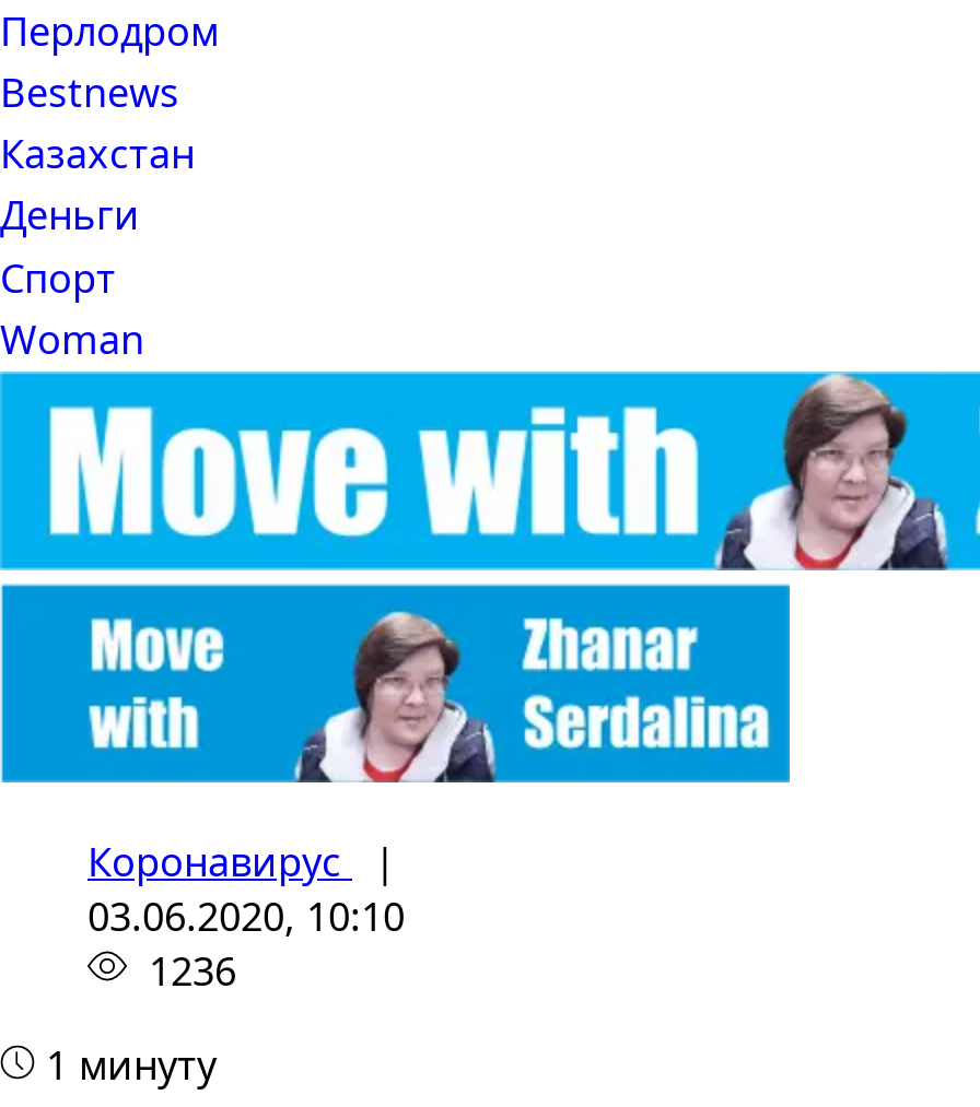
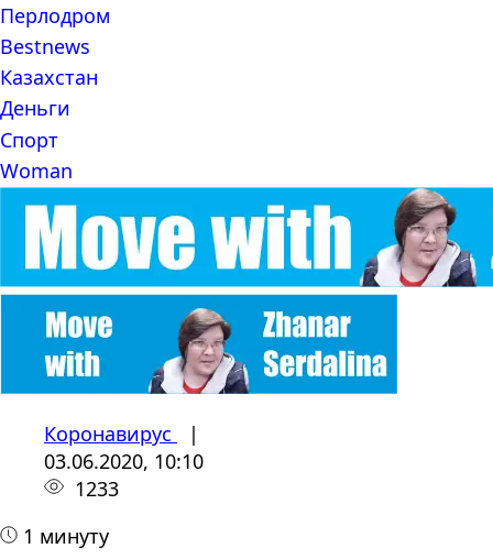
[149,944,236,996] 1236 -> [75,475,119,502] 1233

